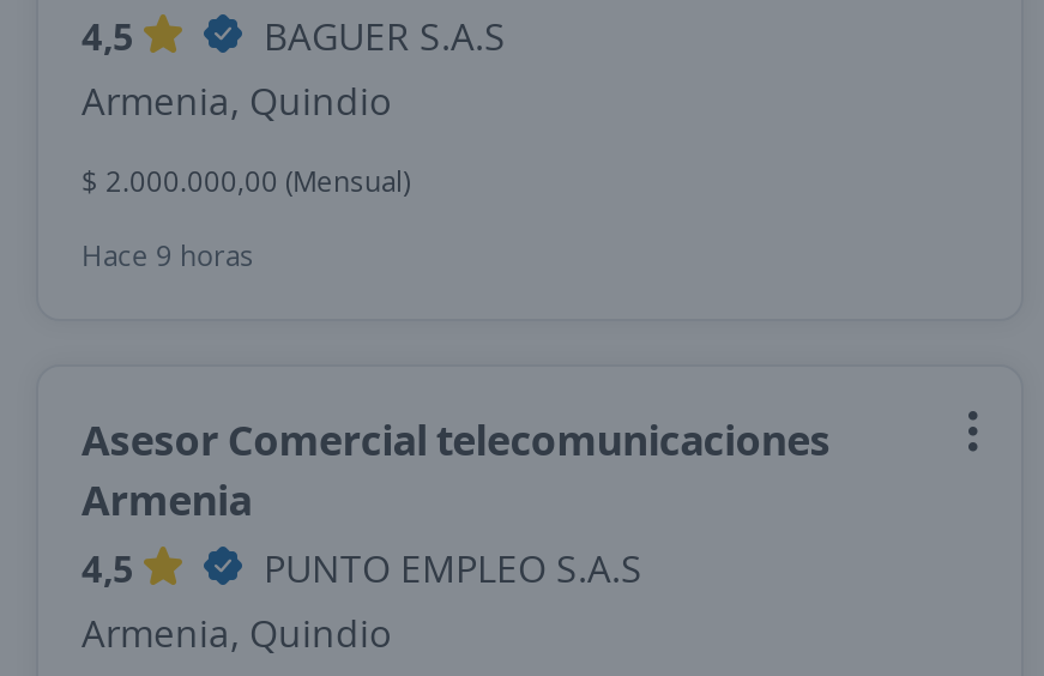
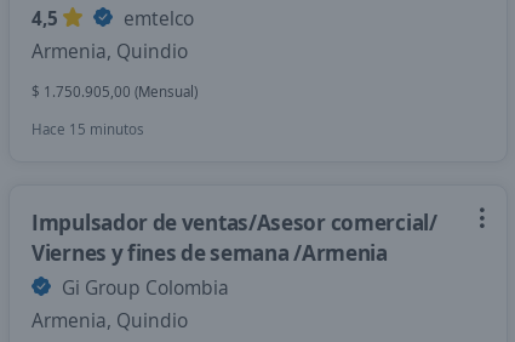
[254,10,506,62] BAGUER S.A.S -> [119,5,194,32] emtelco
[82,161,410,201] $ 2.000.000,00 (Mensual) -> [32,81,198,102] $ 1.750.905,00 (Mensual)
[82,235,254,276] Hace 9 horas -> [32,119,144,139] Hace 15 minutos
[82,410,831,594] Asesor Comercial telecomunicaciones | Armenia | 4,5 | PUNTO EMPLEO S.A.S -> [32,207,437,301] Impulsador de ventas/Asesor comercial/ | Viernes y fines de semana /Armenia | Gi Group Colombia

